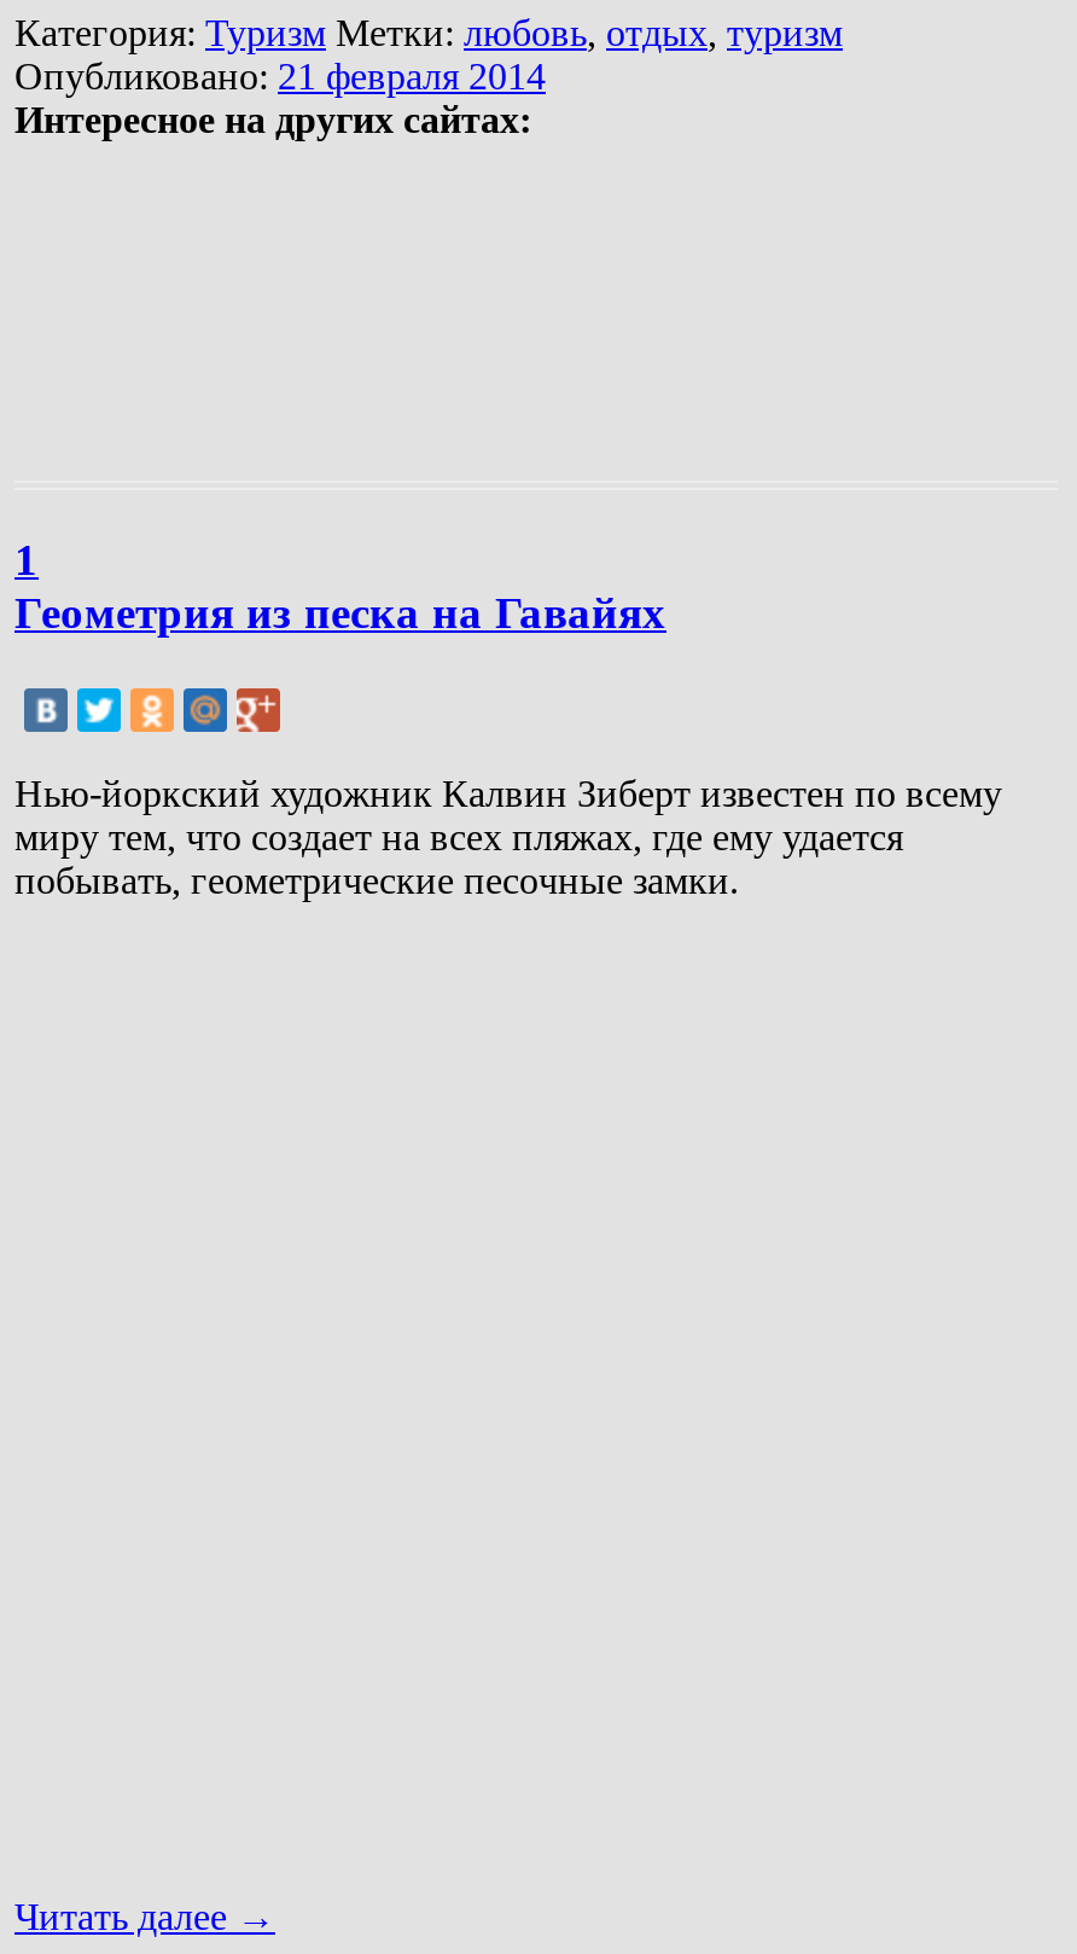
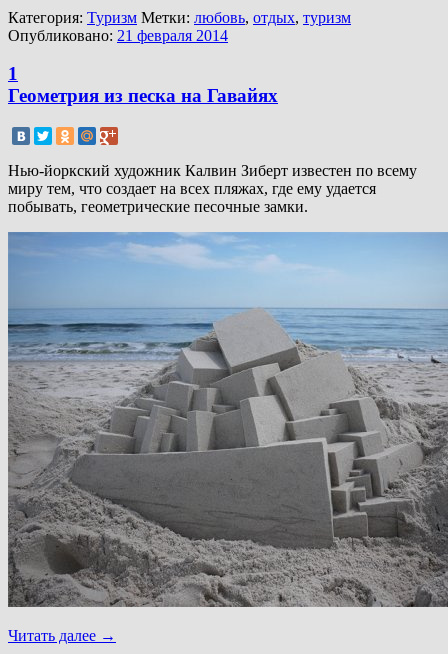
[14,98,531,139] Интересное на других сайтах: -> none
none -> [7,231,445,608] [image]

